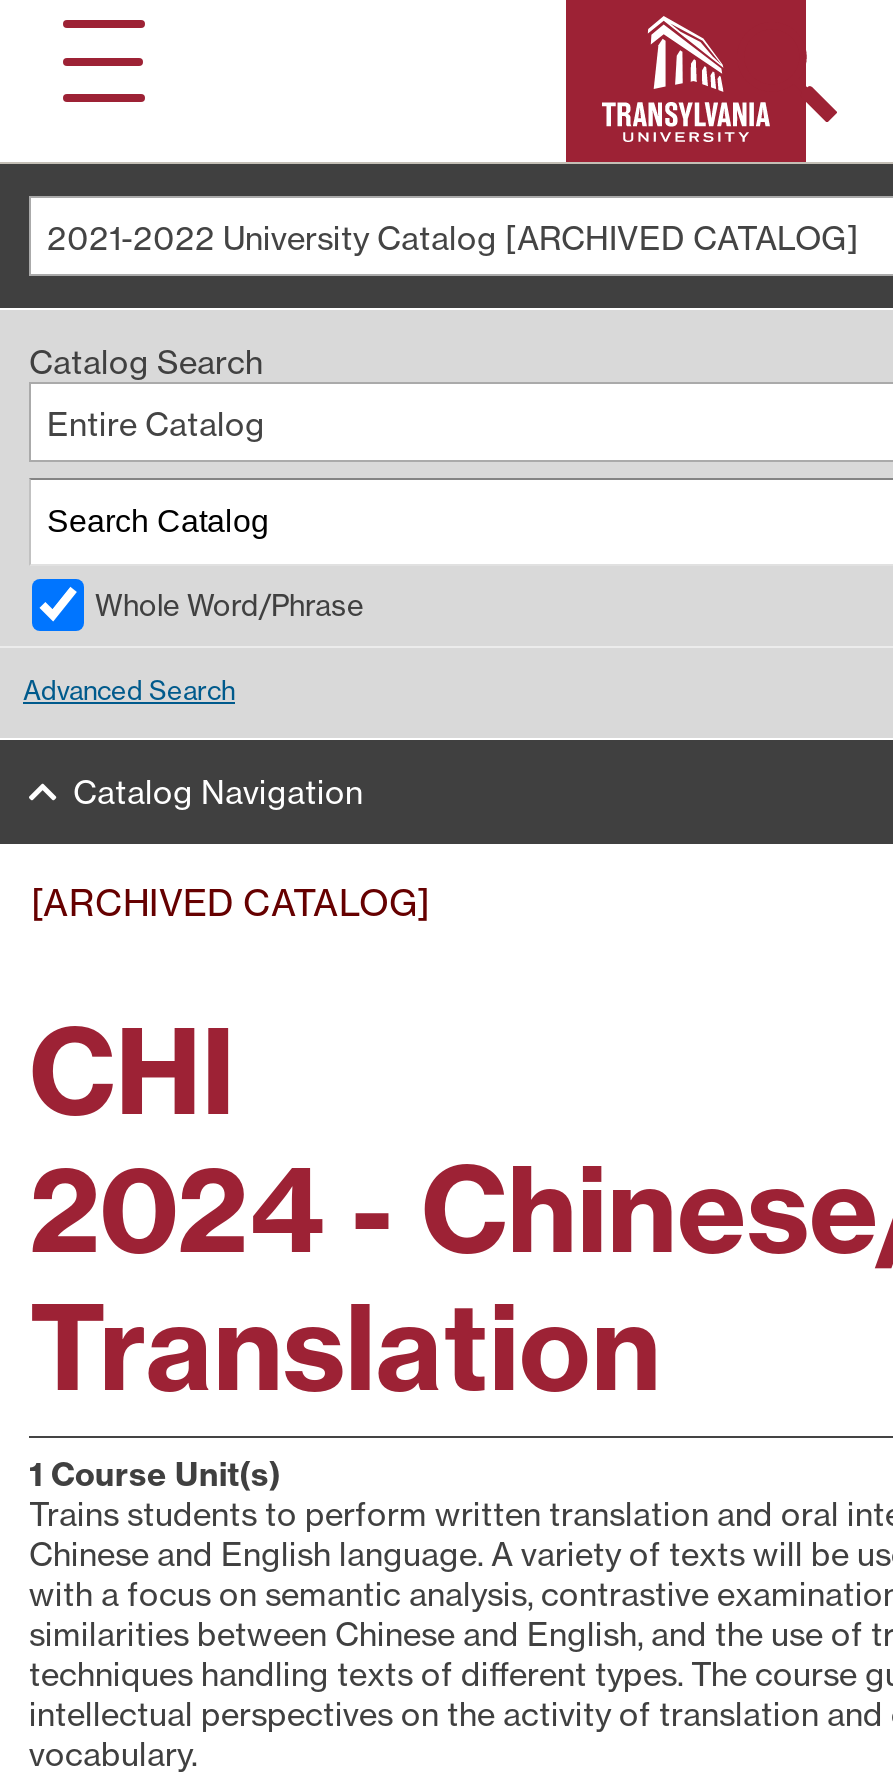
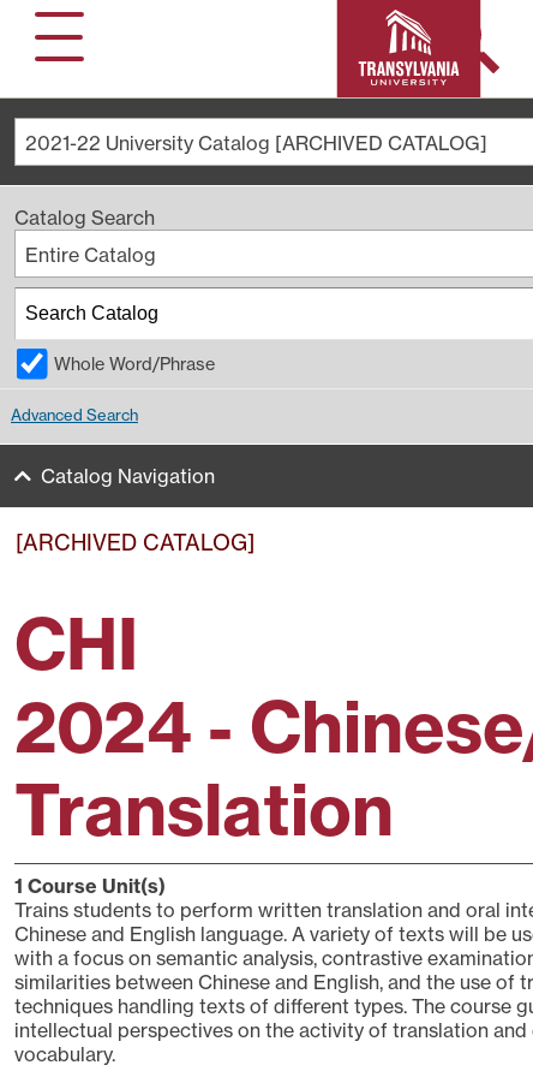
[47,218,859,258] 2021-2022 University Catalog [ARCHIVED CATALOG] -> [25,131,487,155] 2021-22 University Catalog [ARCHIVED CATALOG]

